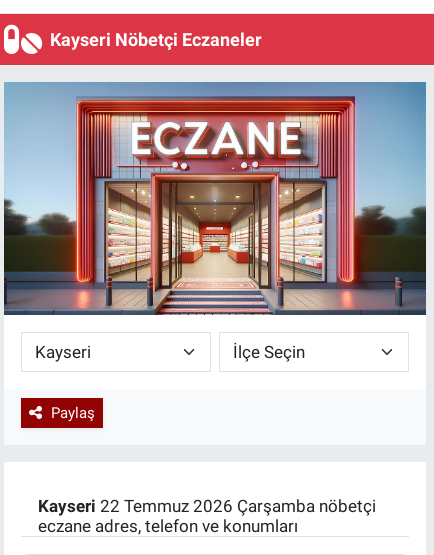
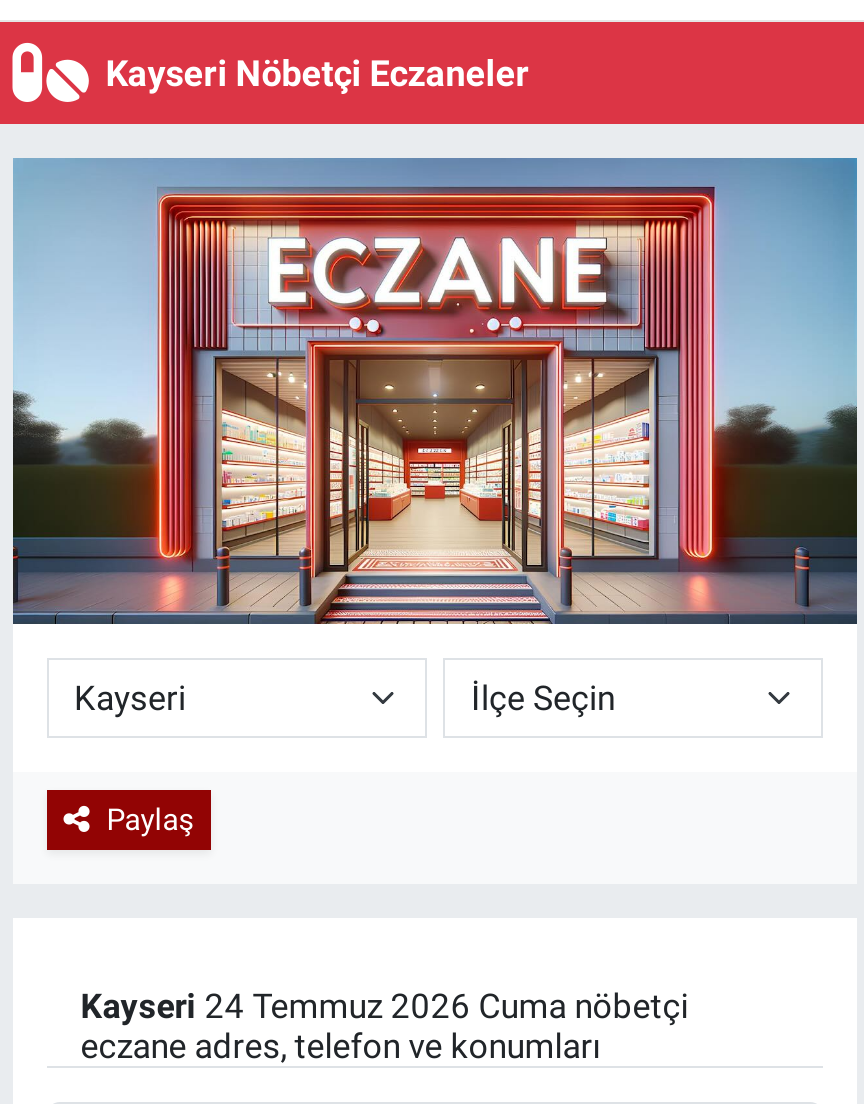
[38,496,376,516] Kayseri 22 Temmuz 2026 Çarşamba nöbetçi -> [81,986,689,1026] Kayseri 24 Temmuz 2026 Cuma nöbetçi

